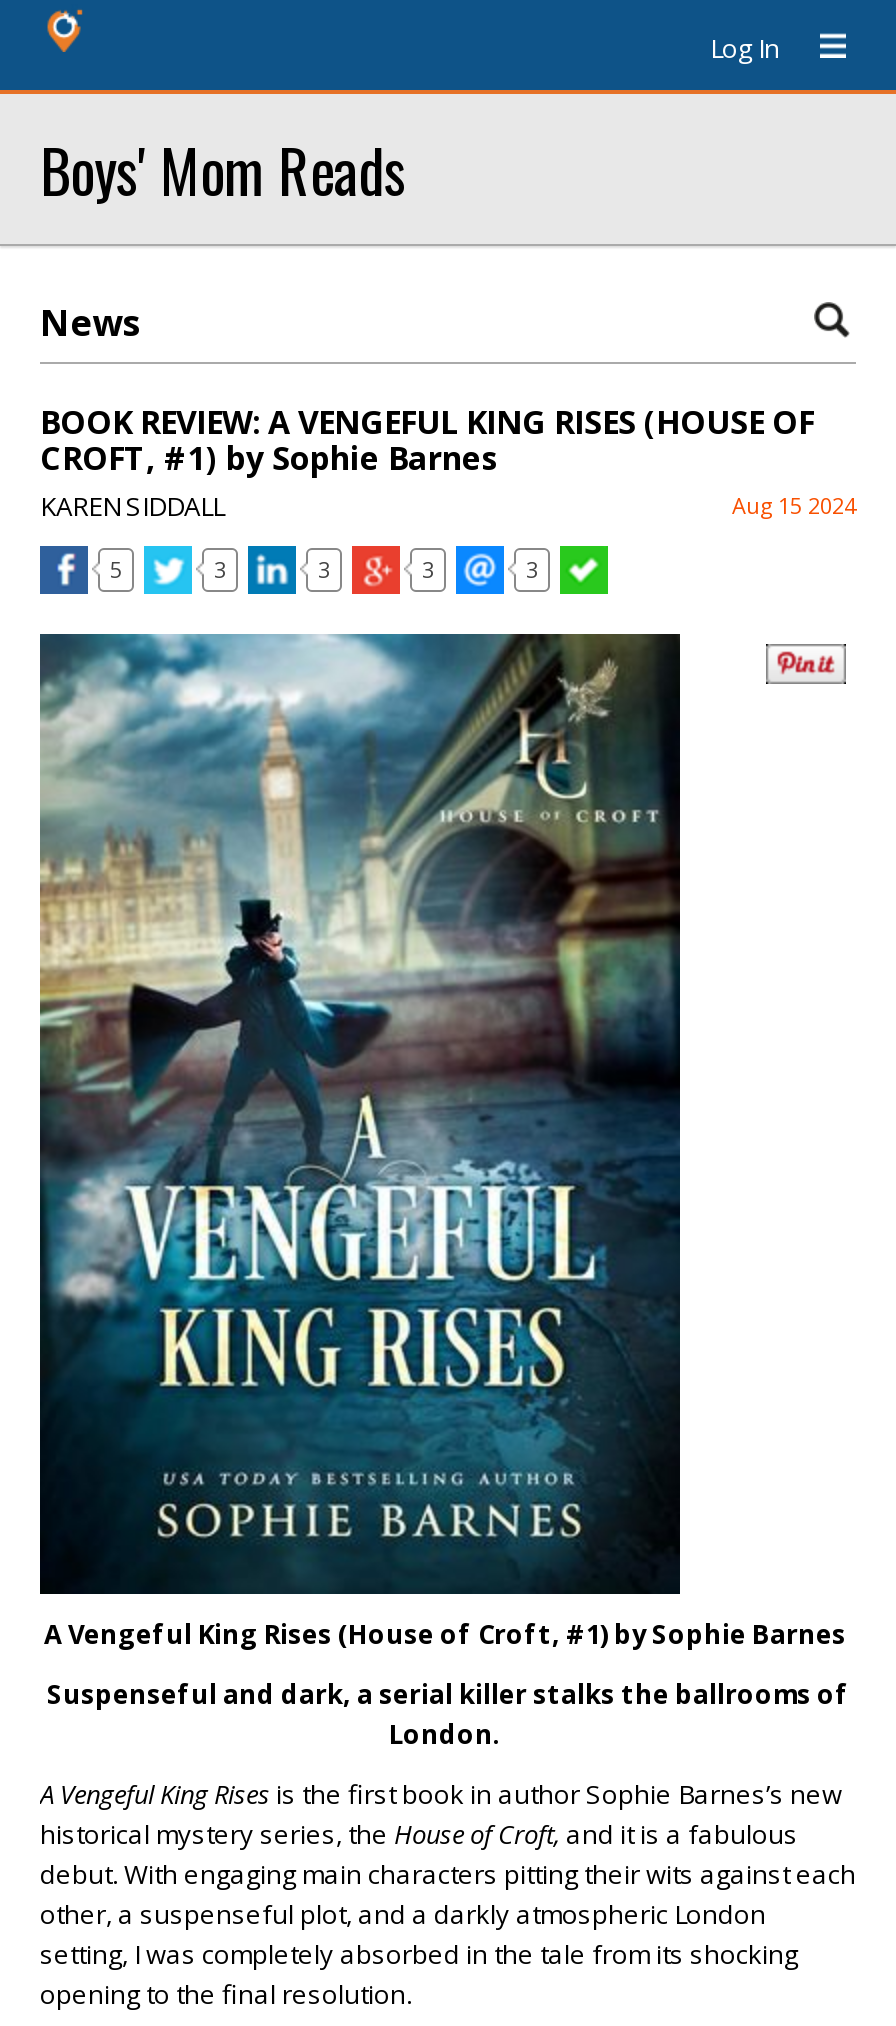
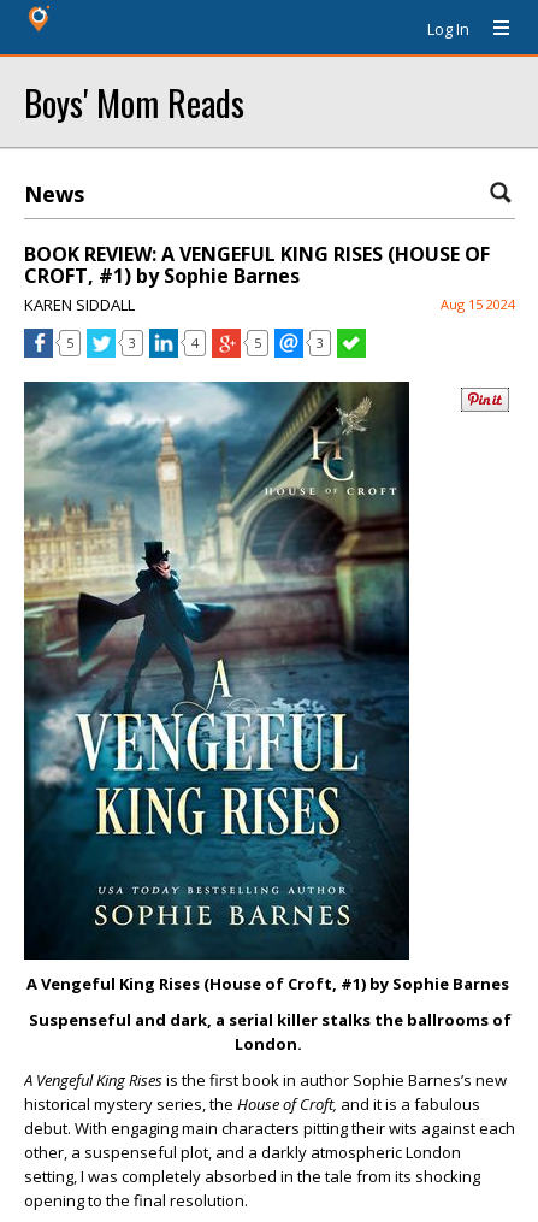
[318,553,330,583] 3 -> [191,333,199,351] 4
[422,553,434,583] 3 -> [254,333,261,351] 5

